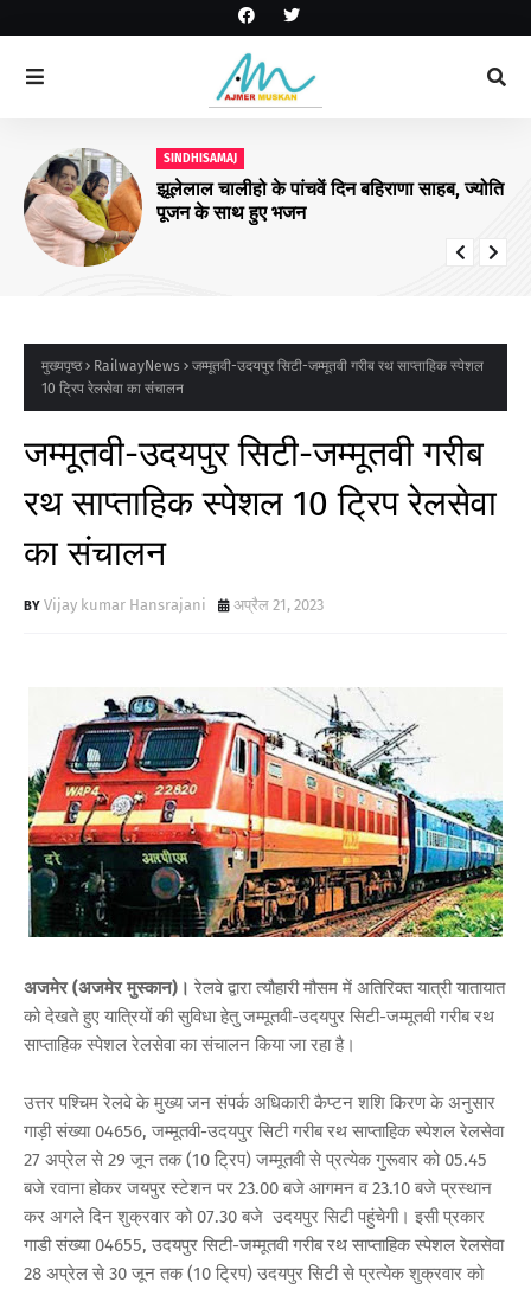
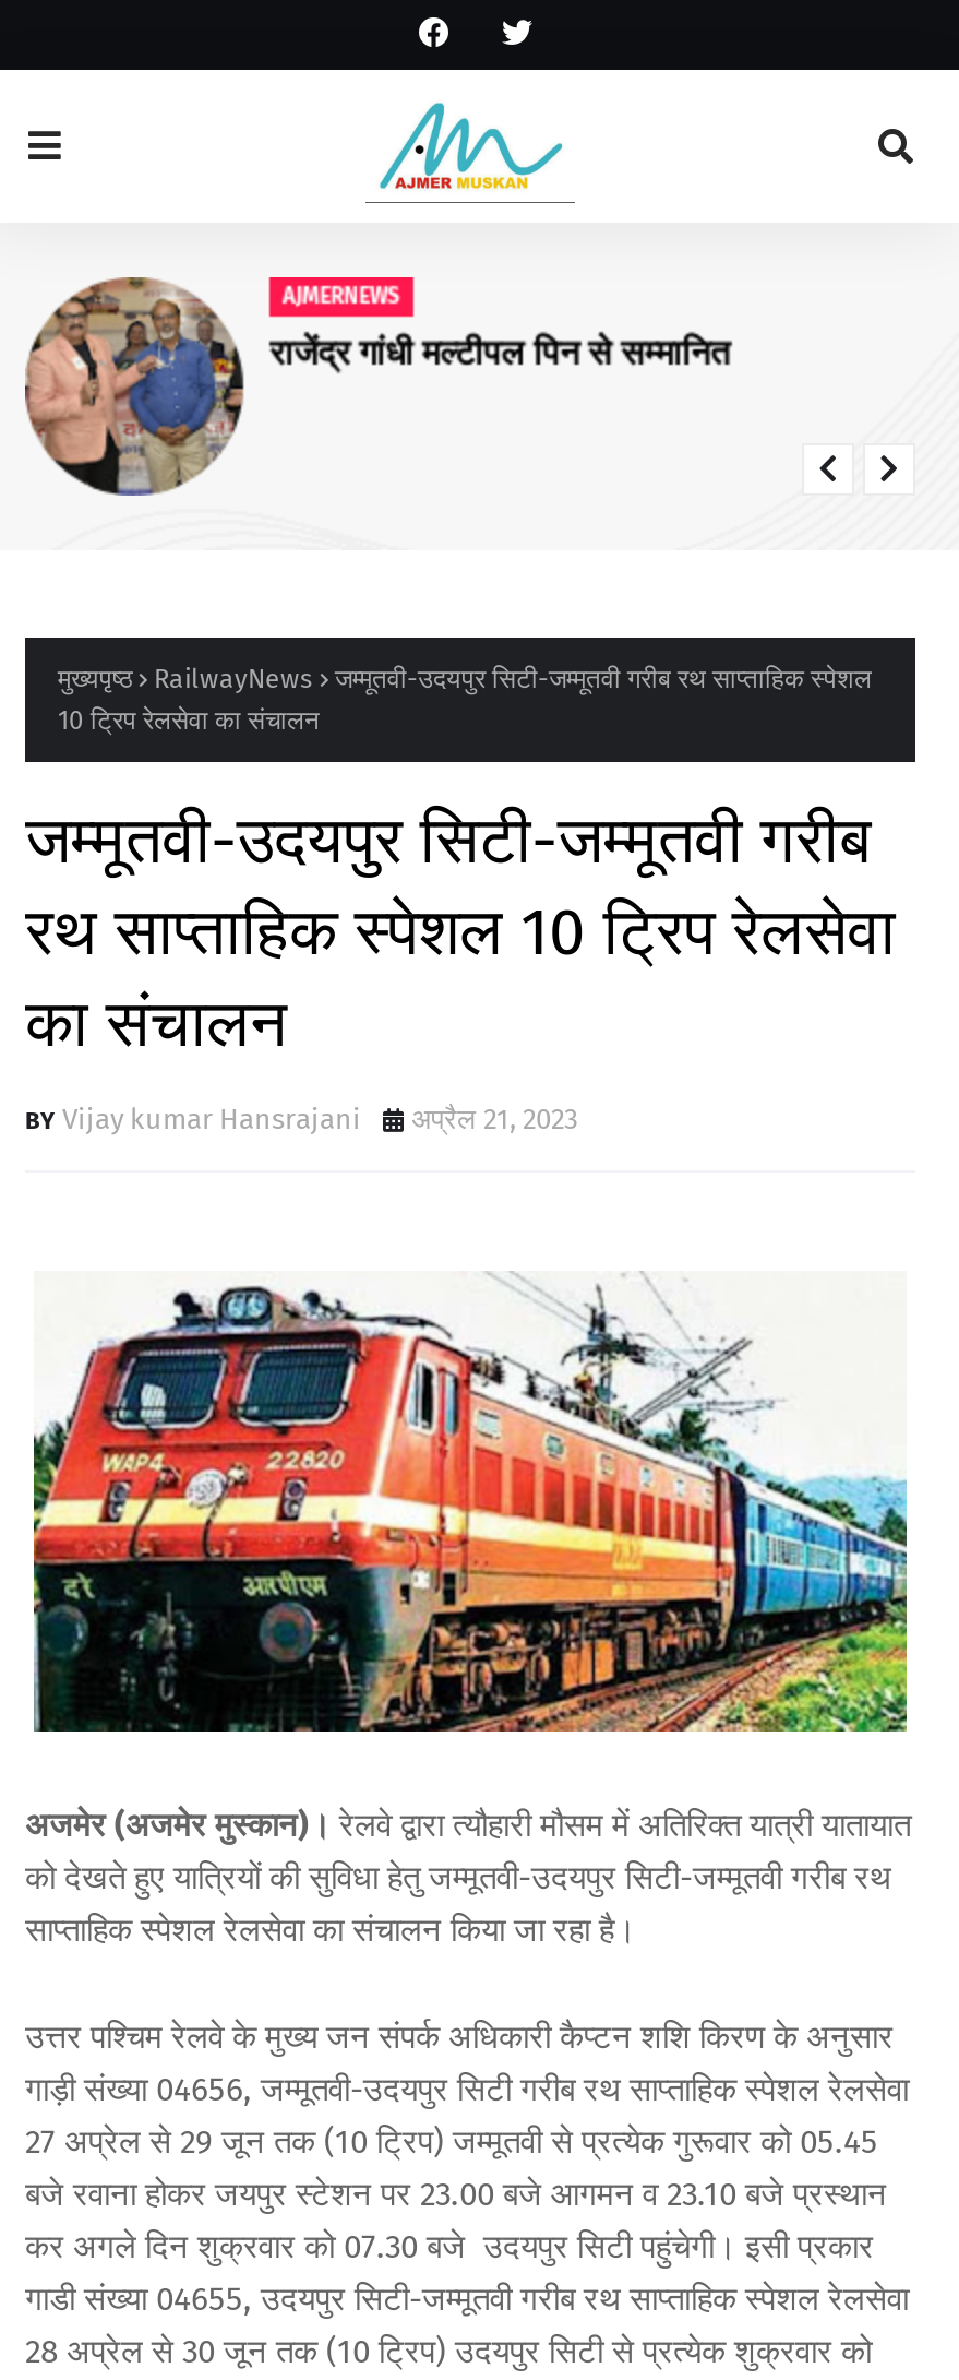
[24,148,504,268] [image] | झूलेलाल चालीहो के पांचवें दिन बहिराणा साहब, ज्योति | पूजन के साथ हुए भजन -> [25,277,730,498] [image] | राजेंद्र गांधी मल्टीपल पिन से सम्मानित
[164,152,237,166] SINDHISAMAJ -> [283,284,400,310] AJMERNEWS

